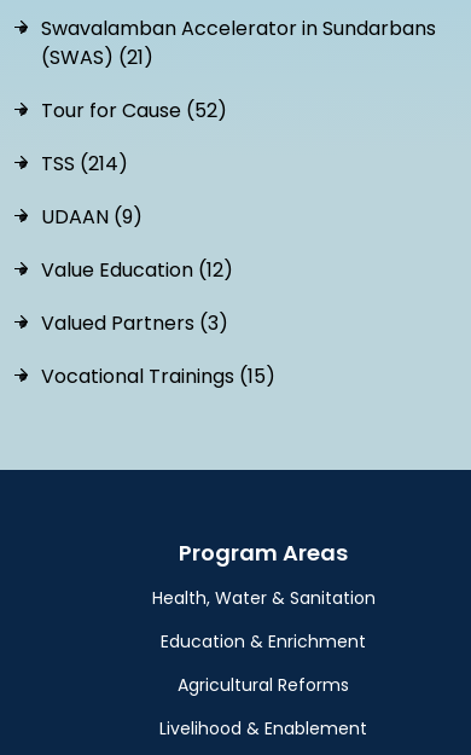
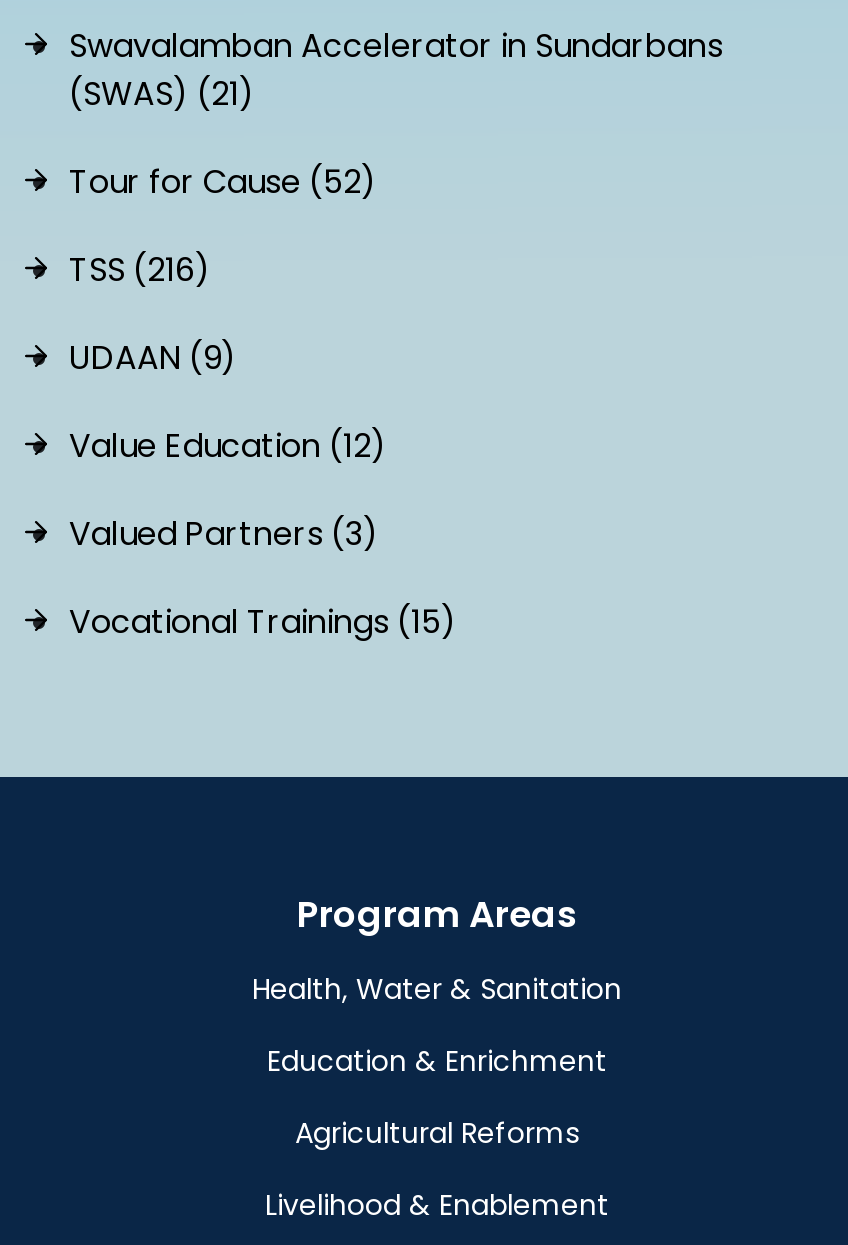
[41,150,128,177] TSS (214) -> [69,247,211,293] TSS (216)

